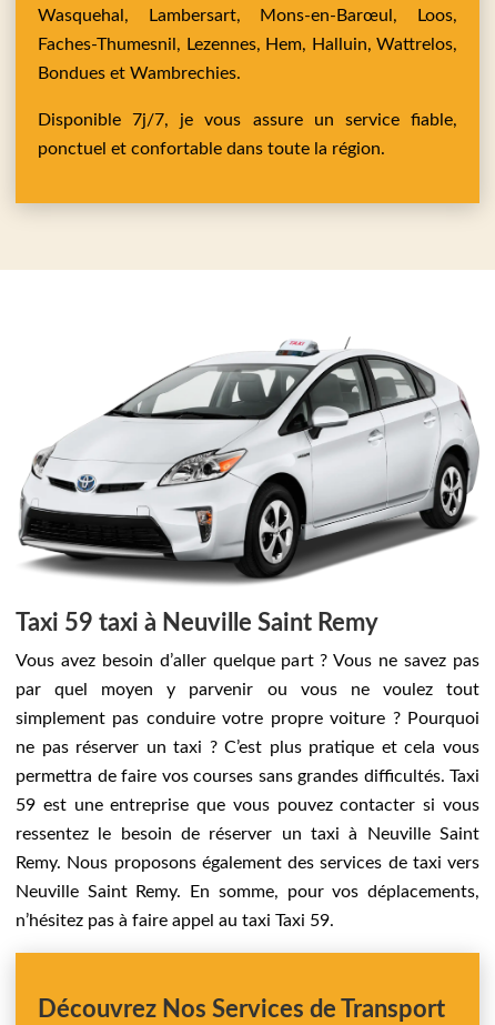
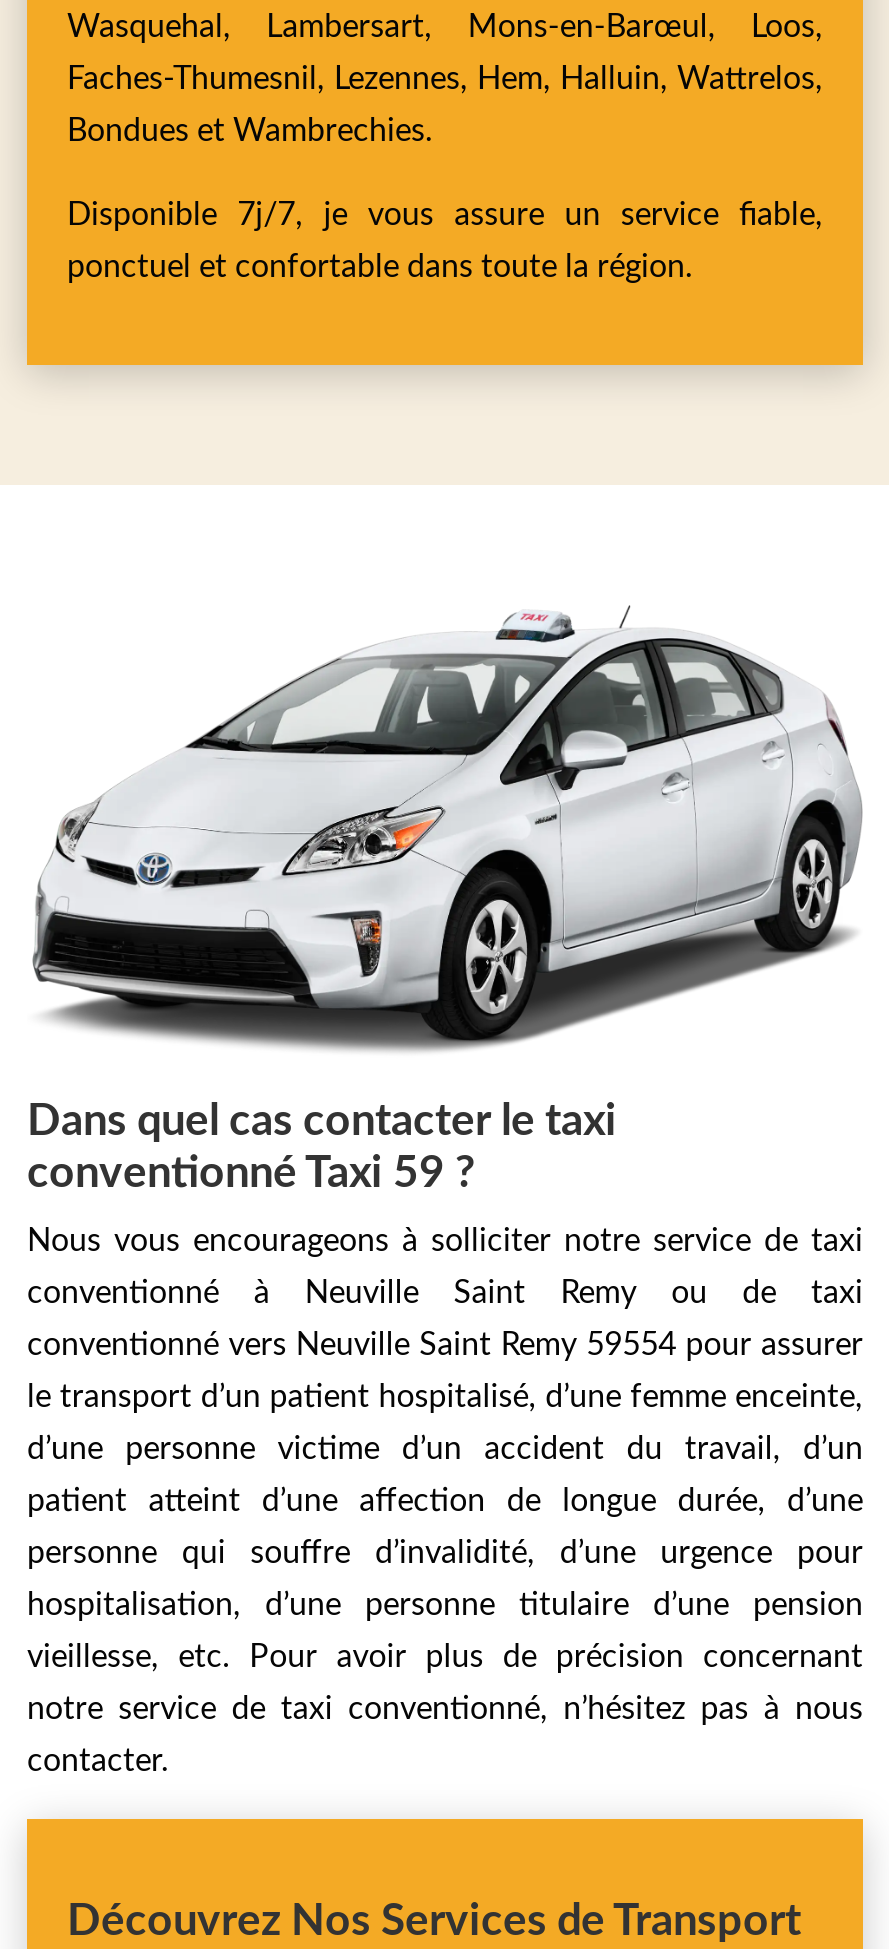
[16,611,479,929] Taxi 59 taxi à Neuville Saint Remy | Vous avez besoin d’aller quelque part ? Vous ne savez pas | par quel moyen y parvenir ou vous ne voulez tout | simplement pas conduire votre propre voiture ? Pourquoi | ne pas réserver un taxi ? C’est plus pratique et cela vous | permettra de faire vos courses sans grandes difficultés. Taxi | 59 est une entreprise que vous pouvez contacter si vous | ressentez le besoin de réserver un taxi à Neuville Saint | Remy. Nous proposons également des services de taxi vers | Neuville Saint Remy. En somme, pour vos déplacements, | n’hésitez pas à faire appel au taxi Taxi 59. -> [27,1099,863,1777] Dans quel cas contacter le taxi | conventionné Taxi 59 ? | Nous vous encourageons à solliciter notre service de taxi | conventionné à Neuville Saint Remy ou de taxi | conventionné vers Neuville Saint Remy 59554 pour assurer | le transport d’un patient hospitalisé, d’une femme enceinte, | d’une personne victime d’un accident du travail, d’un | patient atteint d’une affection de longue durée, d’une | personne qui souffre d’invalidité, d’une urgence pour | hospitalisation, d’une personne titulaire d’une pension | vieillesse, etc. Pour avoir plus de précision concernant | notre service de taxi conventionné, n’hésitez pas à nous | contacter.

